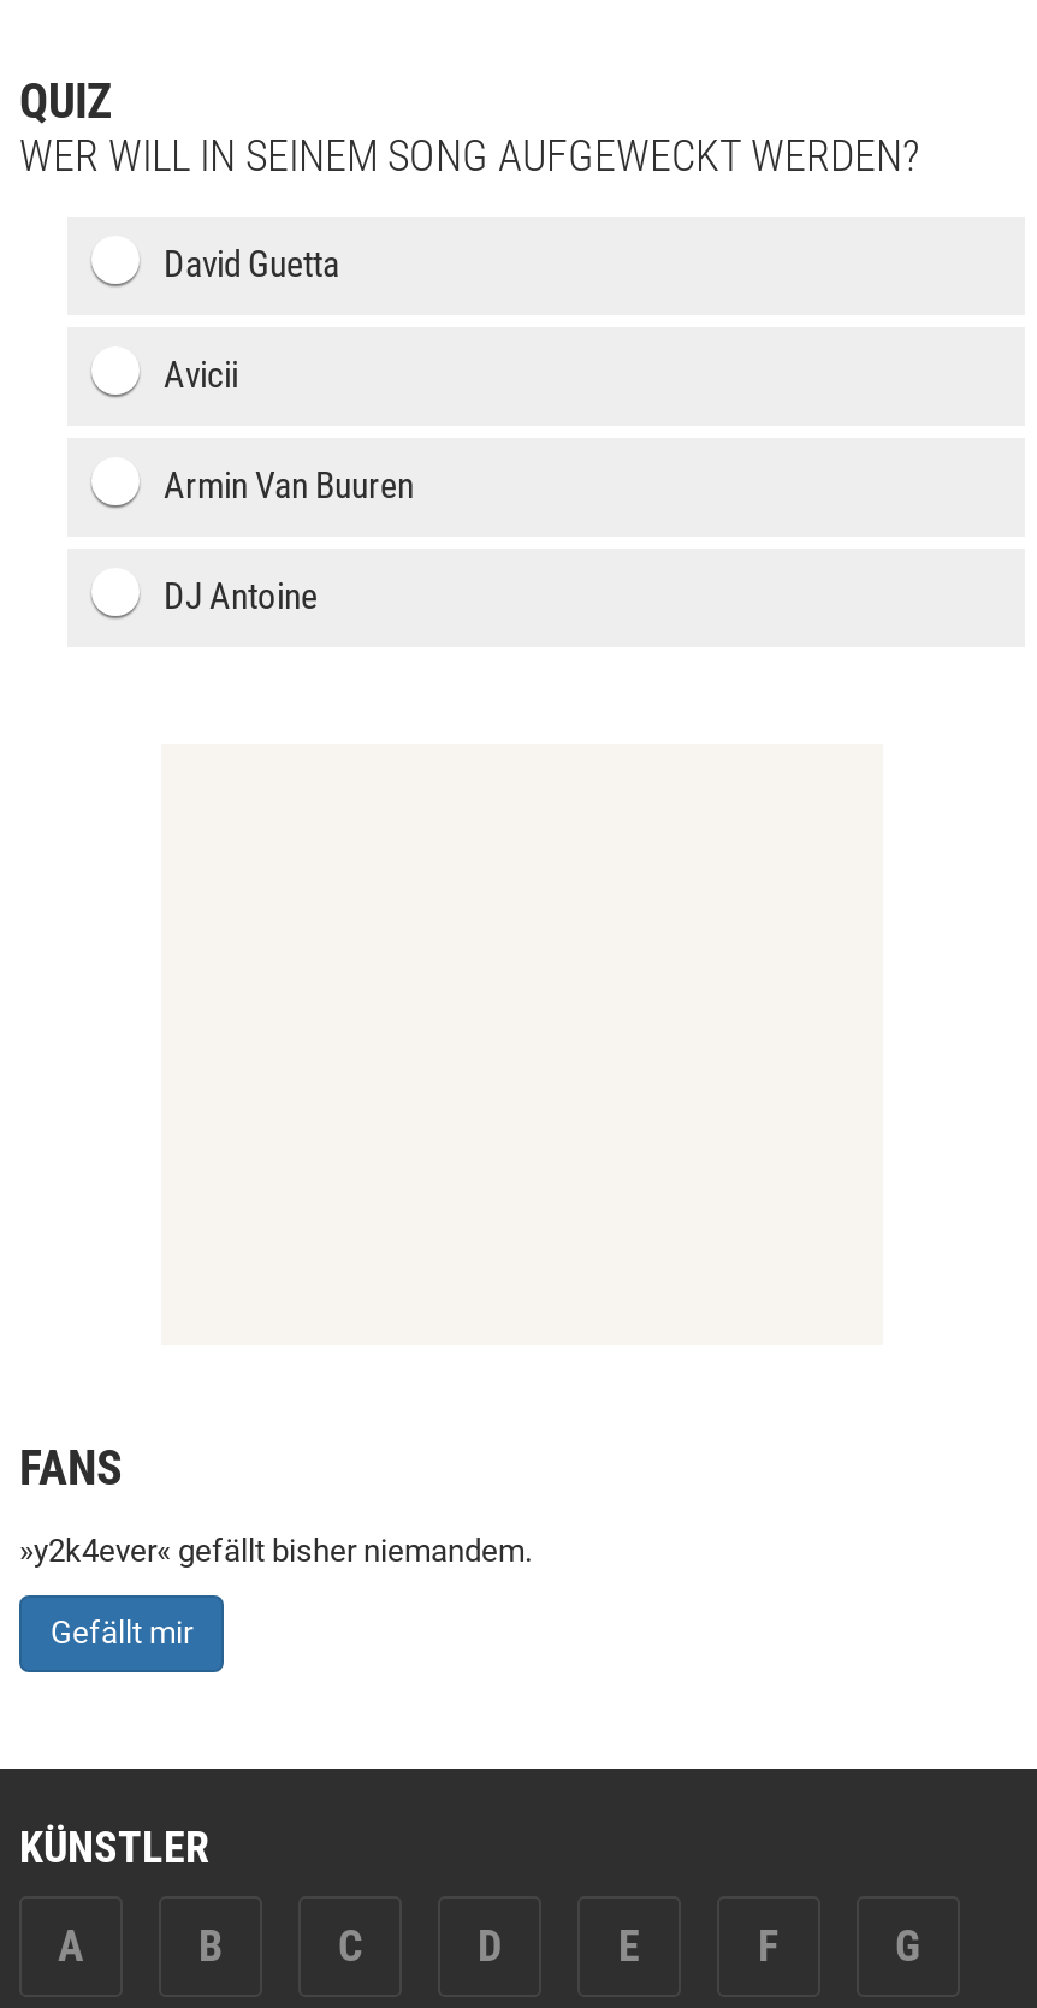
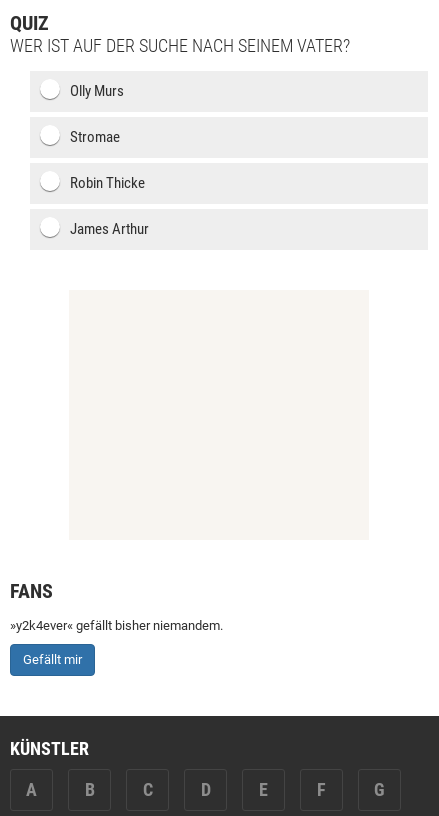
[19,130,919,180] WER WILL IN SEINEM SONG AUFGEWECKT WERDEN? -> [10,35,350,56] WER IST AUF DER SUCHE NACH SEINEM VATER?
[164,243,339,286] David Guetta -> [70,82,124,100] Olly Murs
[164,354,238,397] Avicii -> [70,128,120,146] Stromae
[164,464,414,508] Armin Van Buuren -> [70,174,145,192] Robin Thicke
[164,575,318,618] DJ Antoine -> [70,220,149,238] James Arthur

